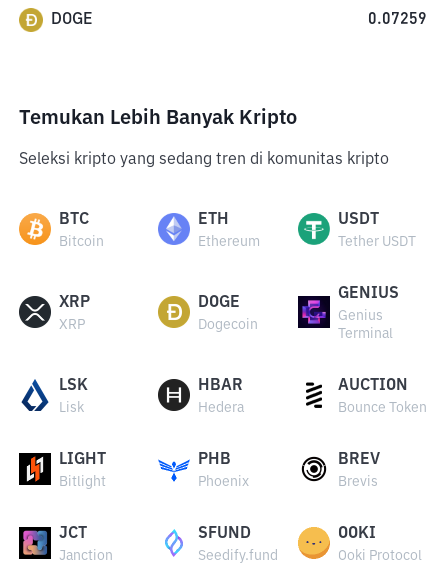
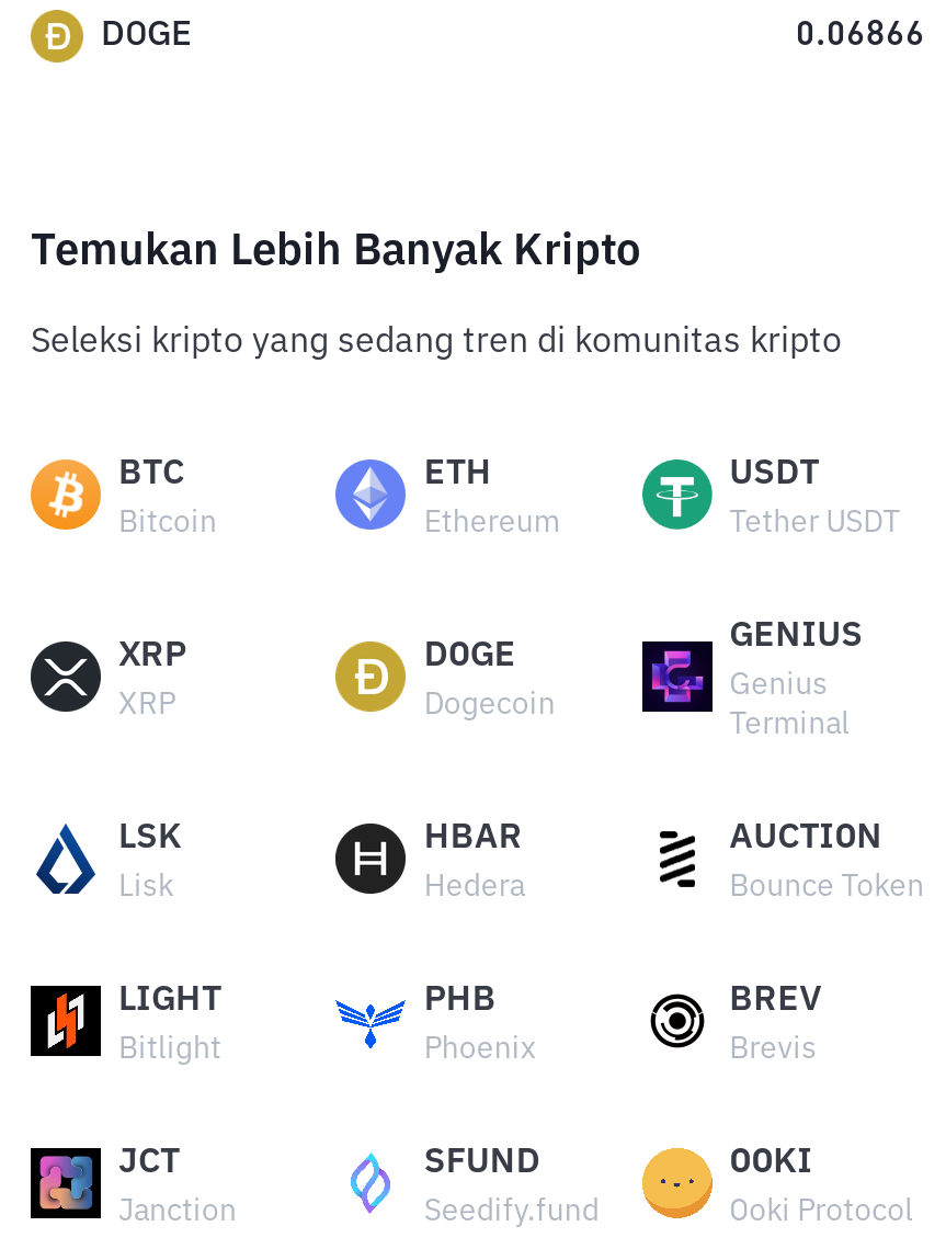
[368,12,427,28] 0.07259 -> [796,19,925,54] 0.06866

